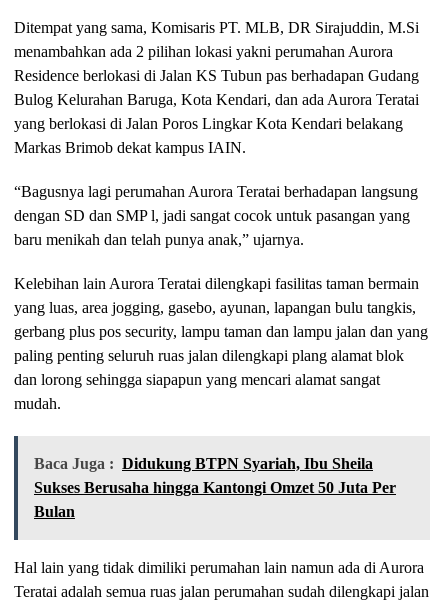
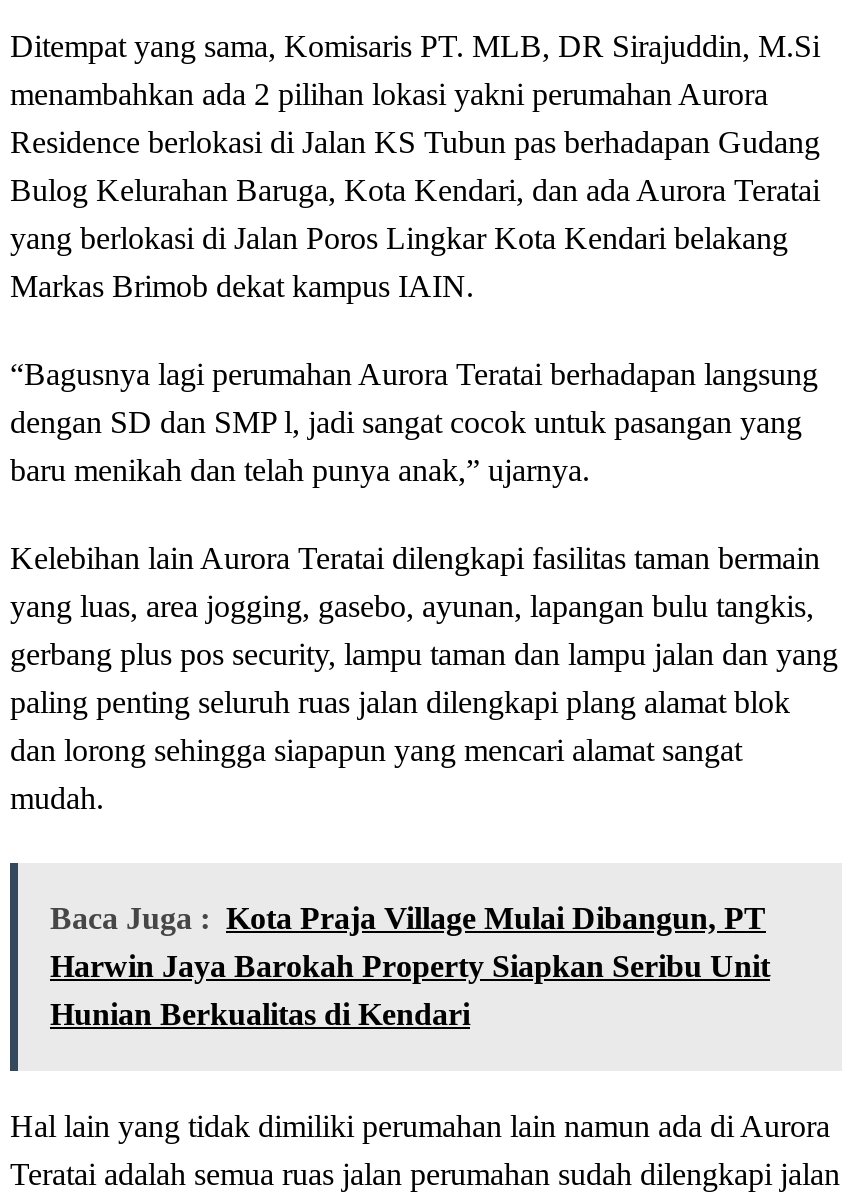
[34,455,396,520] Baca Juga : Didukung BTPN Syariah, Ibu Sheila | Sukses Berusaha hingga Kantongi Omzet 50 Juta Per | Bulan -> [50,900,770,1030] Baca Juga : Kota Praja Village Mulai Dibangun, PT | Harwin Jaya Barokah Property Siapkan Seribu Unit | Hunian Berkualitas di Kendari

